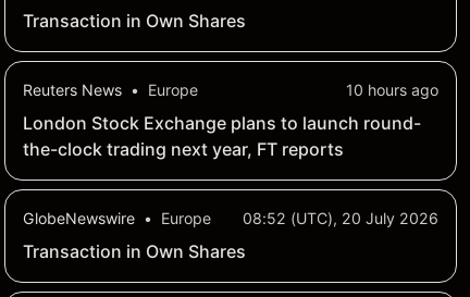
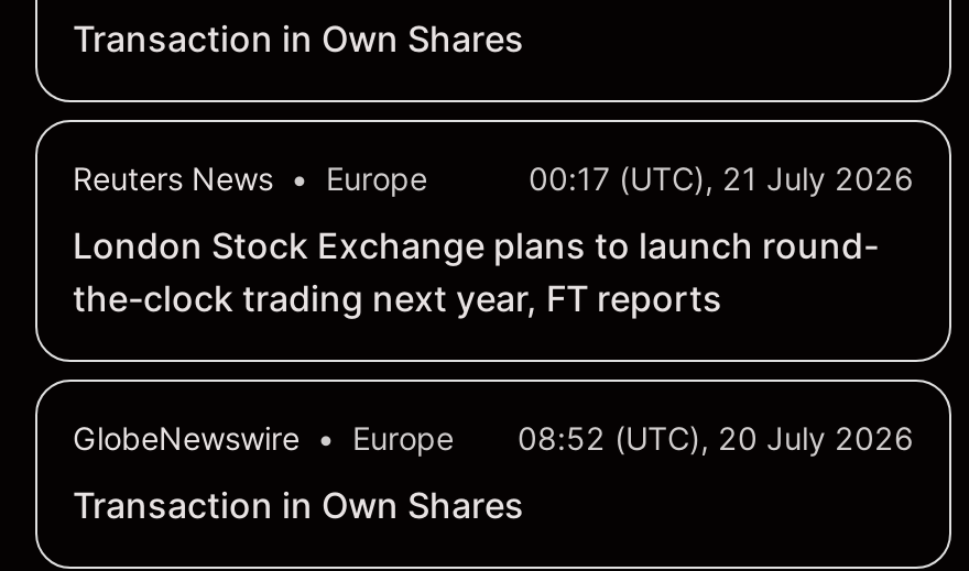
[346,81,438,99] 10 hours ago -> [529,160,914,197] 00:17 (UTC), 21 July 2026

